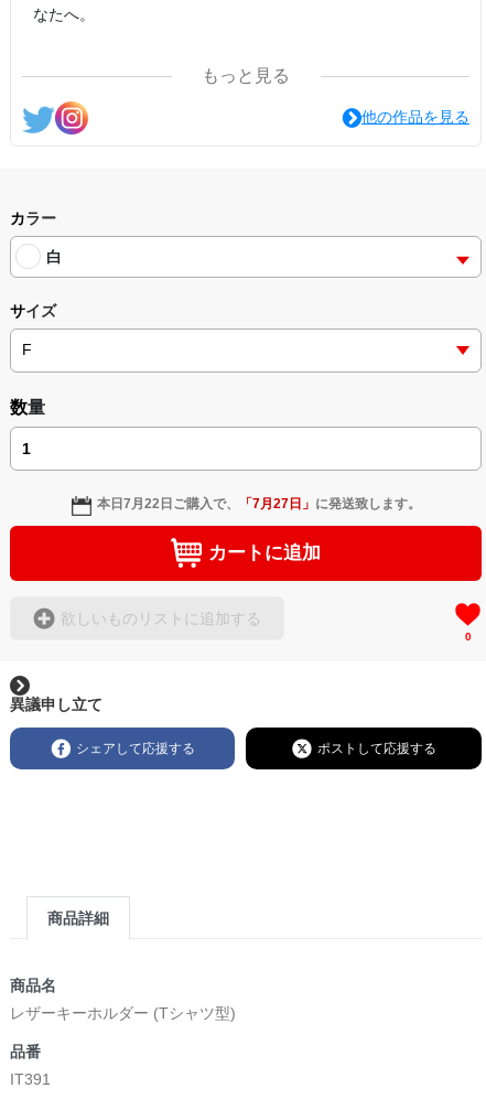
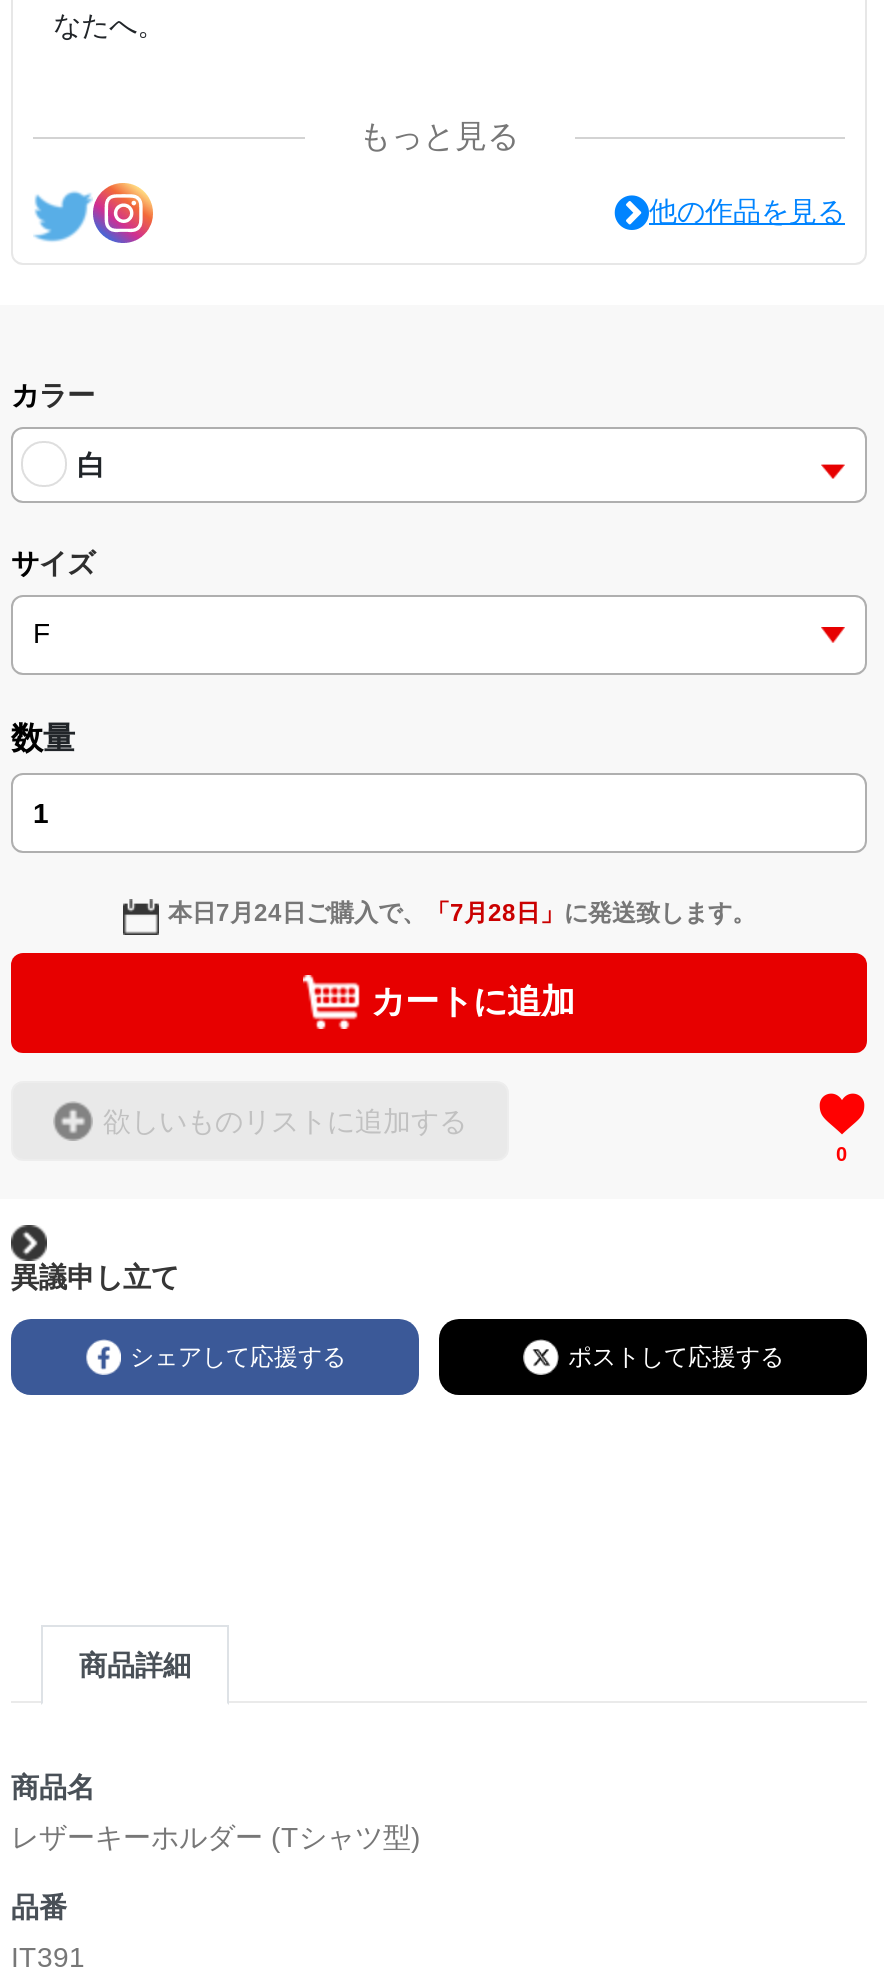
[96,496,420,511] 本日7月22日ご購入で、「7月27日」に発送致します。 -> [168,898,756,926] 本日7月24日ご購入で、「7月28日」に発送致します。

